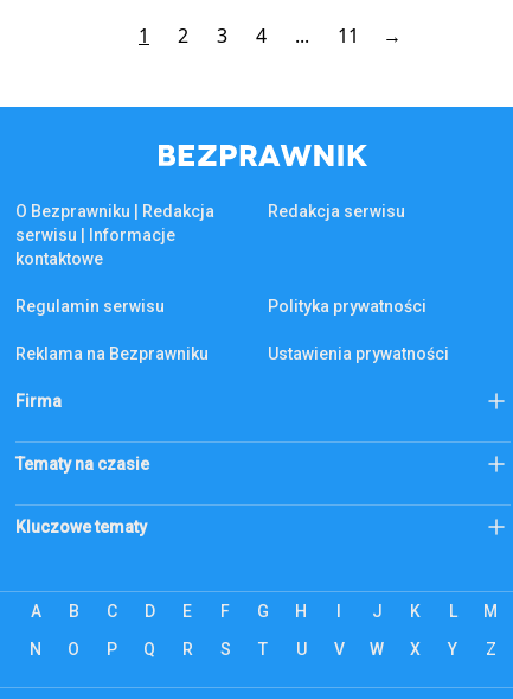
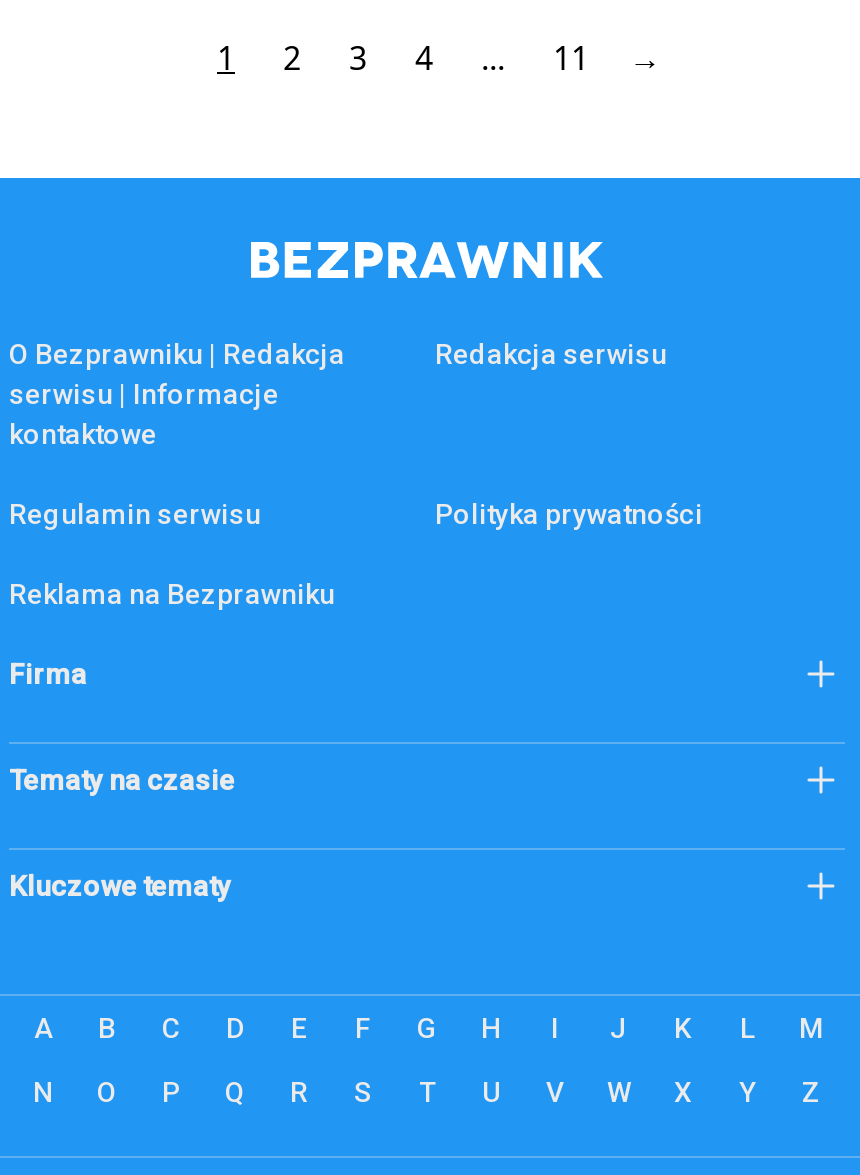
[268,344,449,363] Ustawienia prywatności -> none

